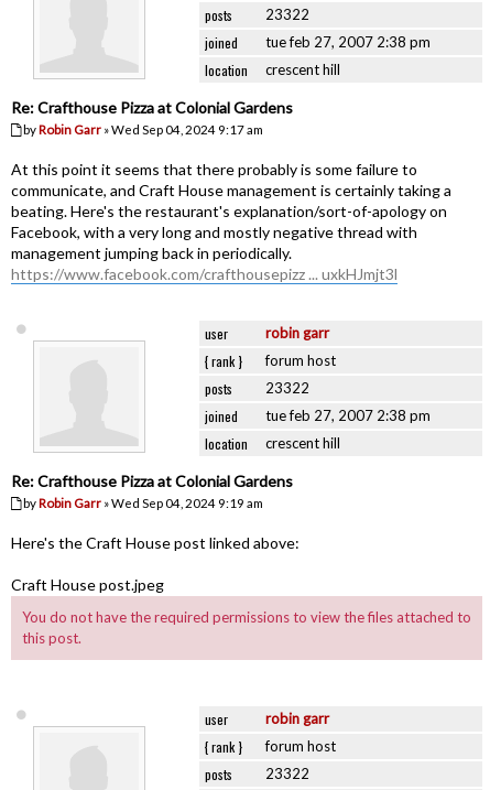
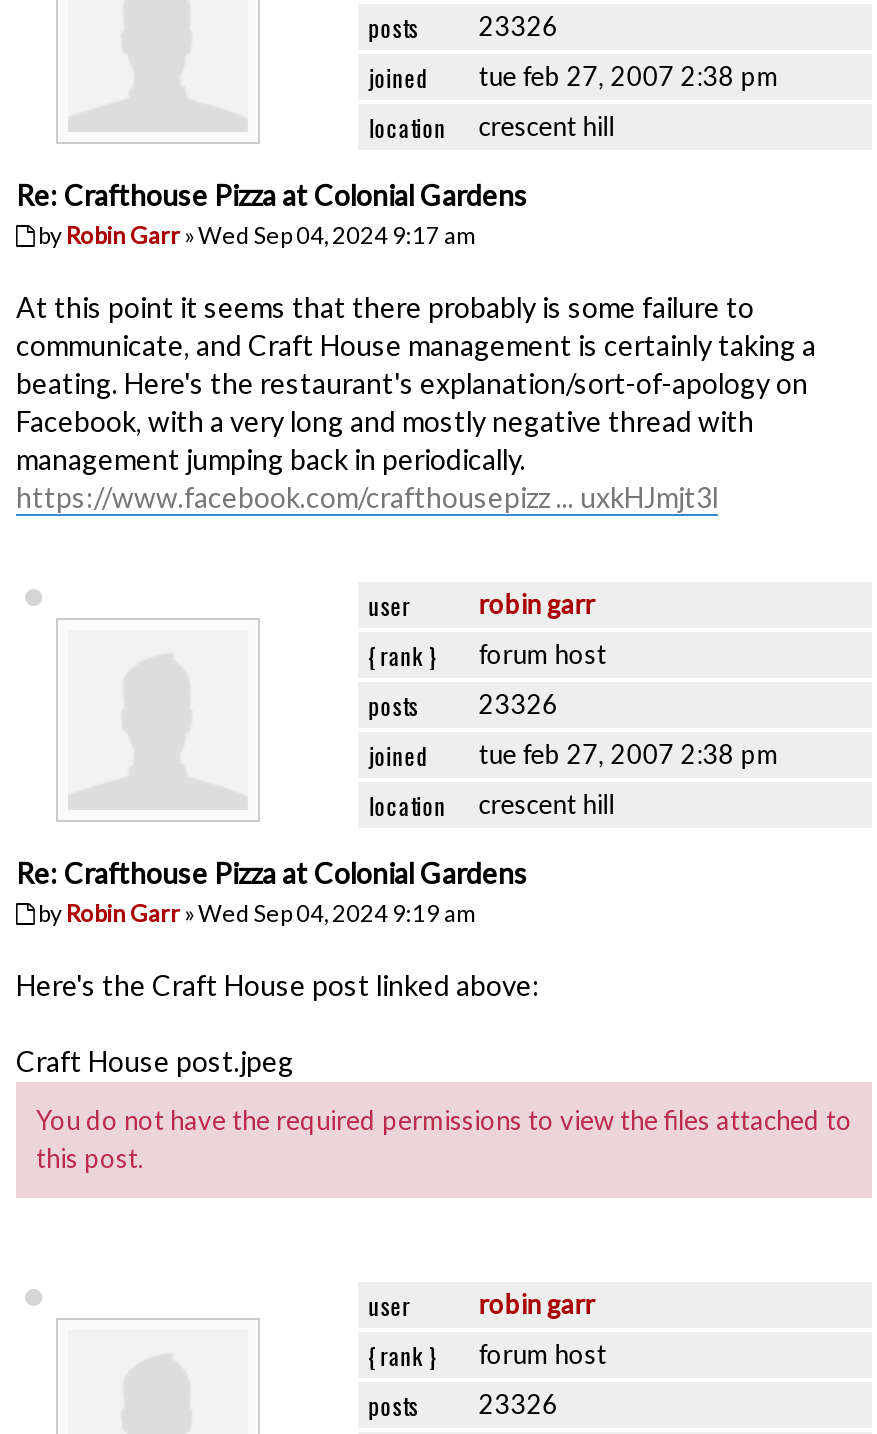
[205,5,310,24] posts 23322 -> [368,10,558,44] posts 23326
[205,379,310,398] posts 23322 -> [368,688,558,722] posts 23326
[205,765,310,784] posts 23322 -> [368,1389,558,1423] posts 23326

